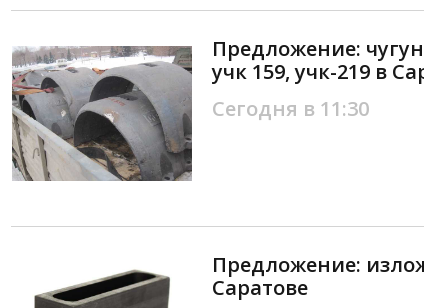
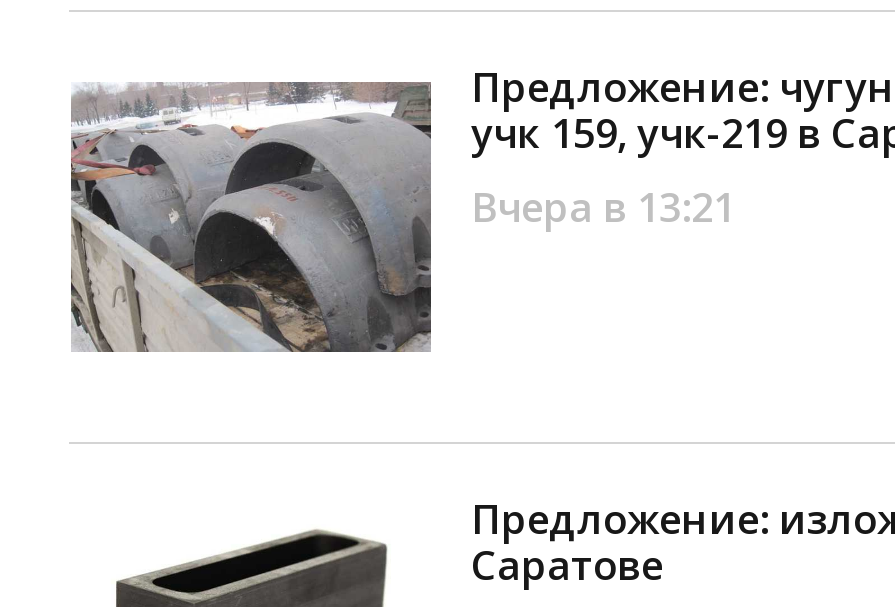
[212,95,369,122] Сегодня в 11:30 -> [471,181,735,235] Вчера в 13:21

